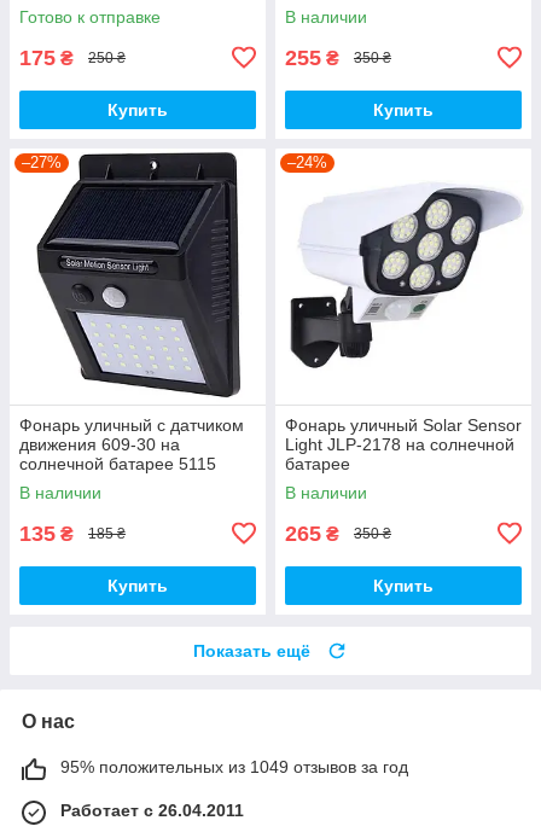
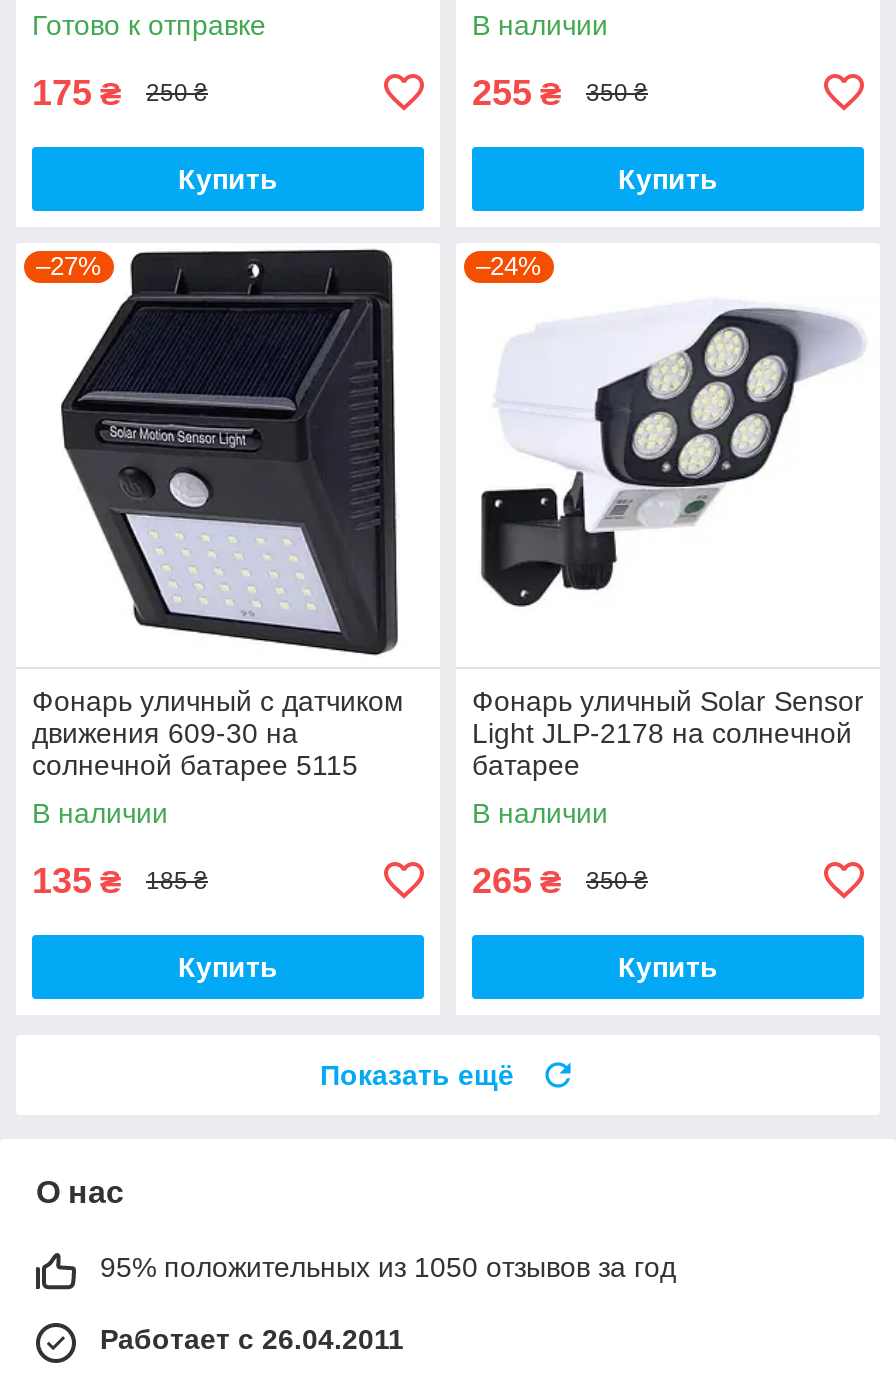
[60,757,408,776] 95% положительных из 1049 отзывов за год -> [100,1251,676,1283] 95% положительных из 1050 отзывов за год

